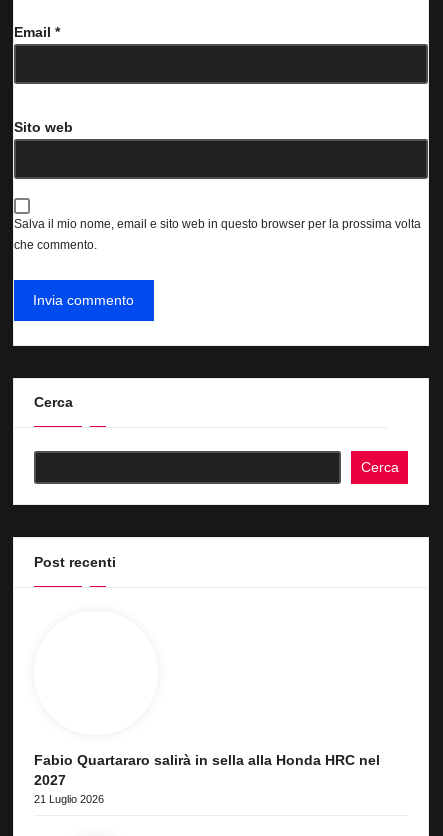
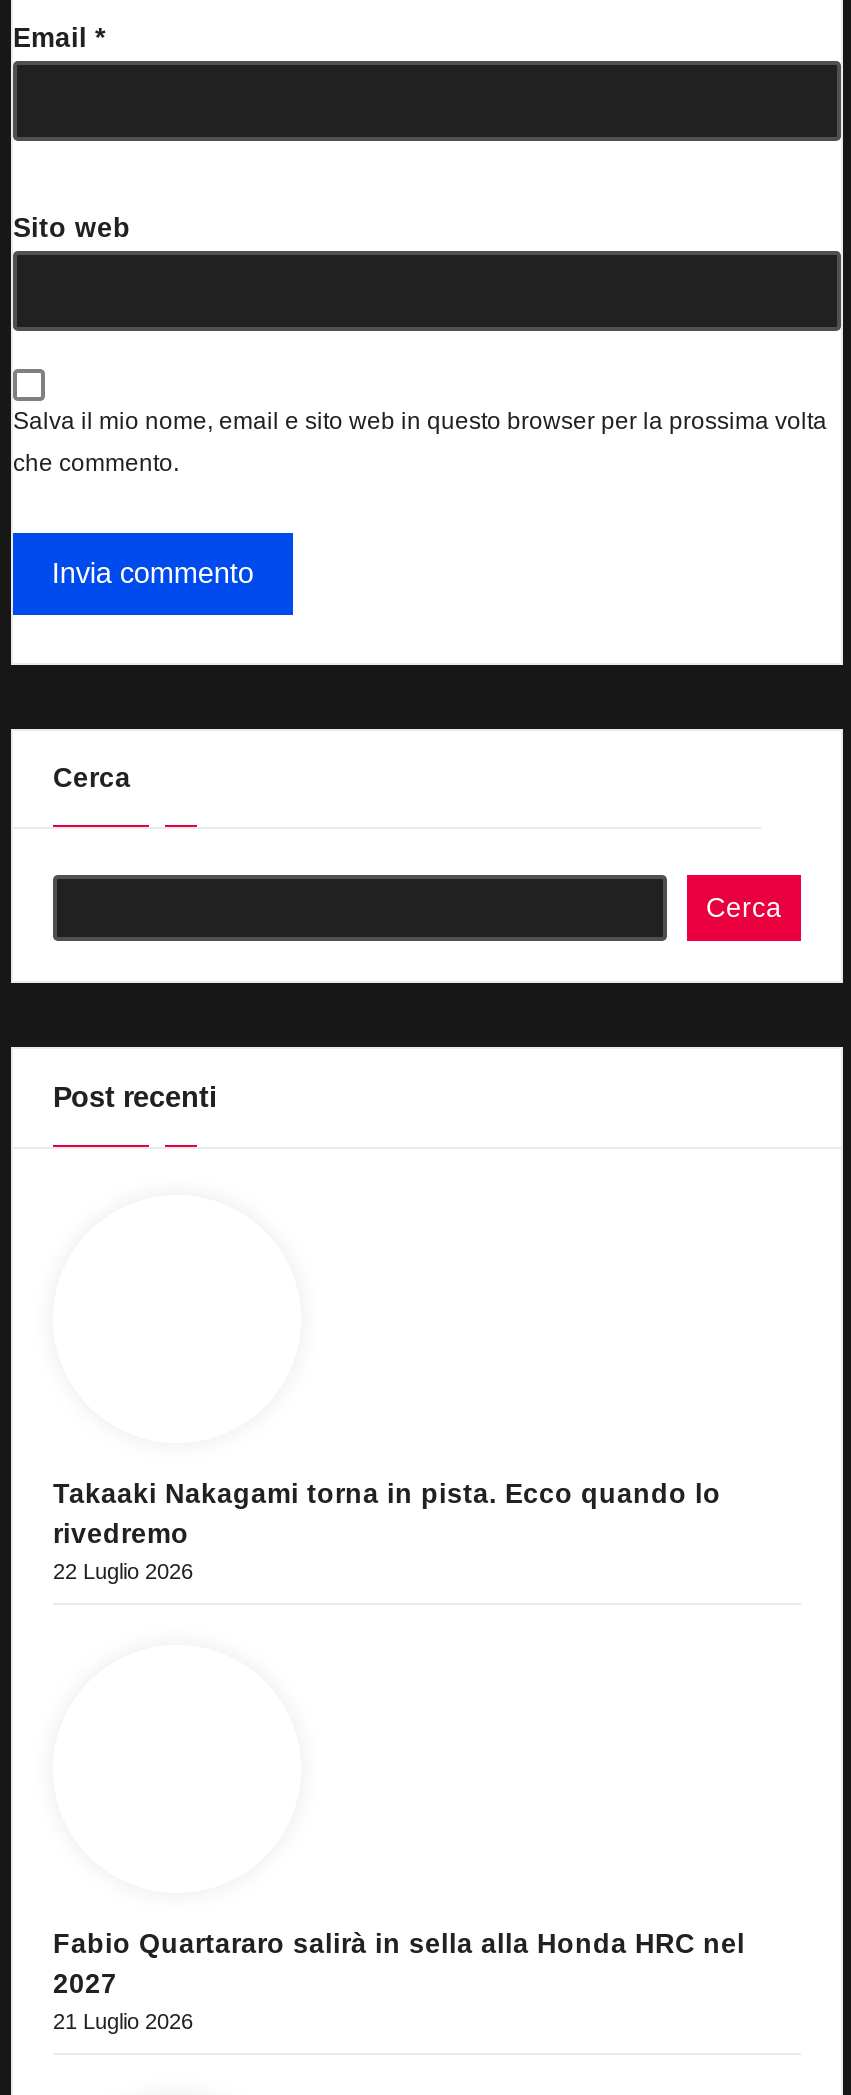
none -> [53,1479,721,1583] Takaaki Nakagami torna in pista. Ecco quando lo | rivedremo | 22 Luglio 2026

